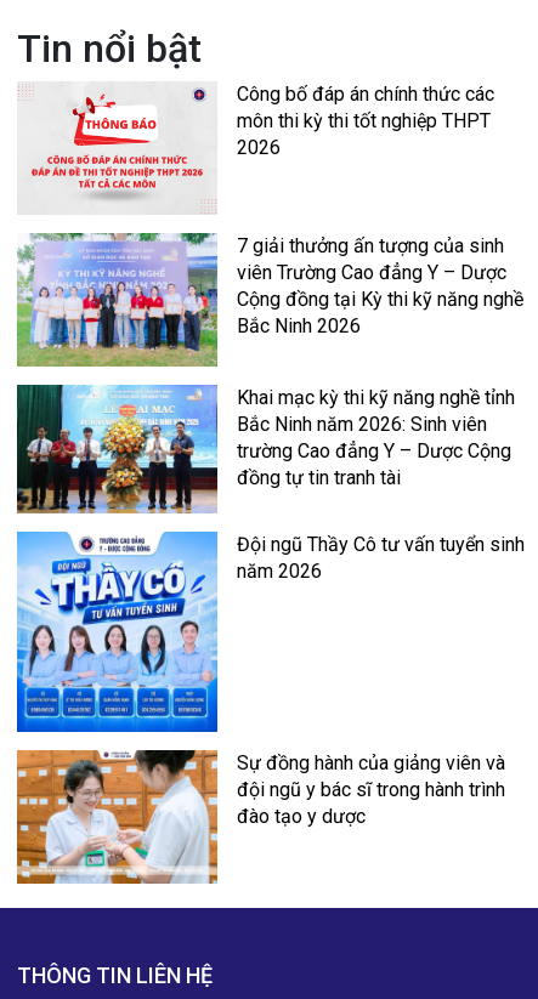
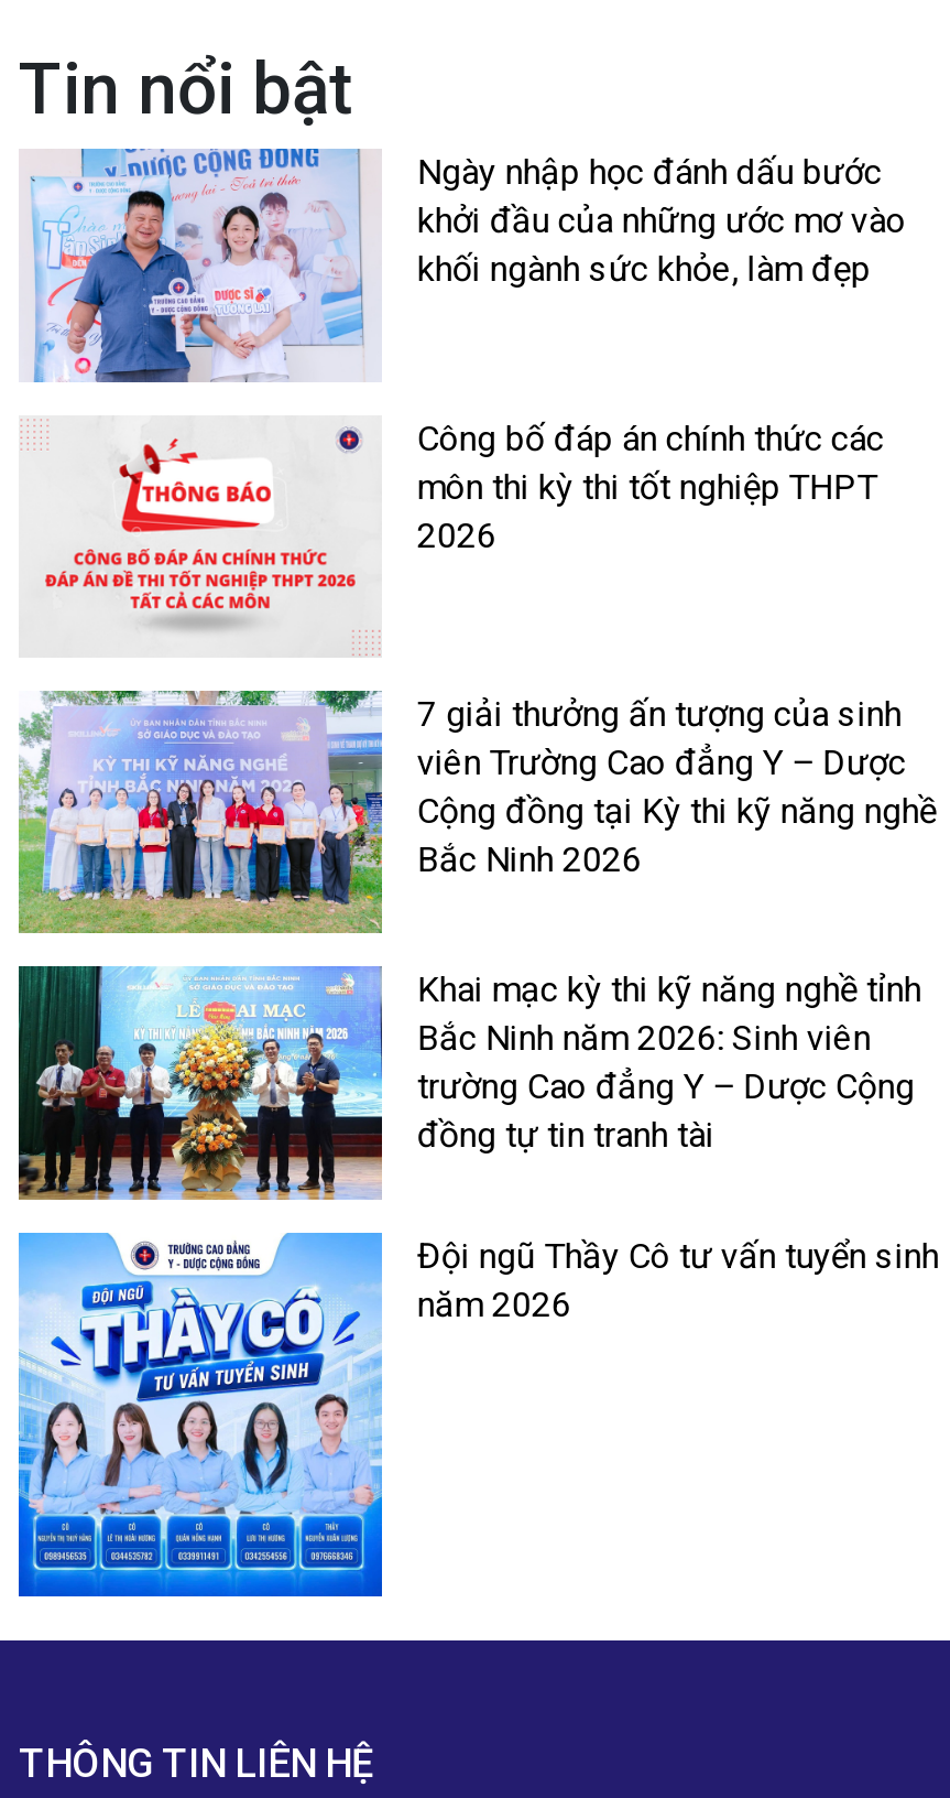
none -> [30,147,906,384] [image] | Ngày nhập học đánh dấu bước | khởi đầu của những ước mơ vào | khối ngành sức khỏe, làm đẹp
moved [36,83,524,583] -> [54,419,939,1326]: [image] | Công bố đáp án chính thức các | môn thi kỳ thi tốt nghiệp THPT | ... | Đội ngũ Thầy Cô tư vấn tuyển sinh | năm 2026
moved [15,532,220,731] -> [14,1233,386,1594]: [image]
[16,749,505,885] [image] | Sự đồng hành của giảng viên và | đội ngũ y bác sĩ trong hành trình | đào tạo y dược -> none

